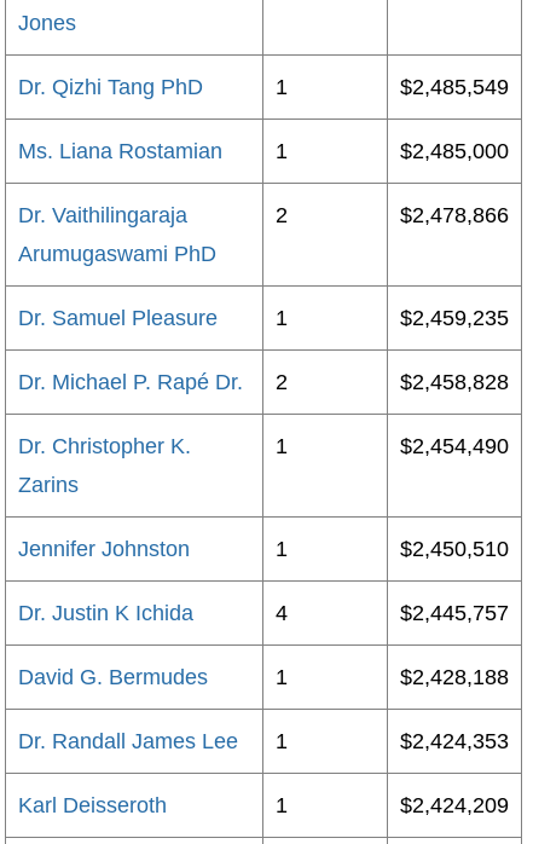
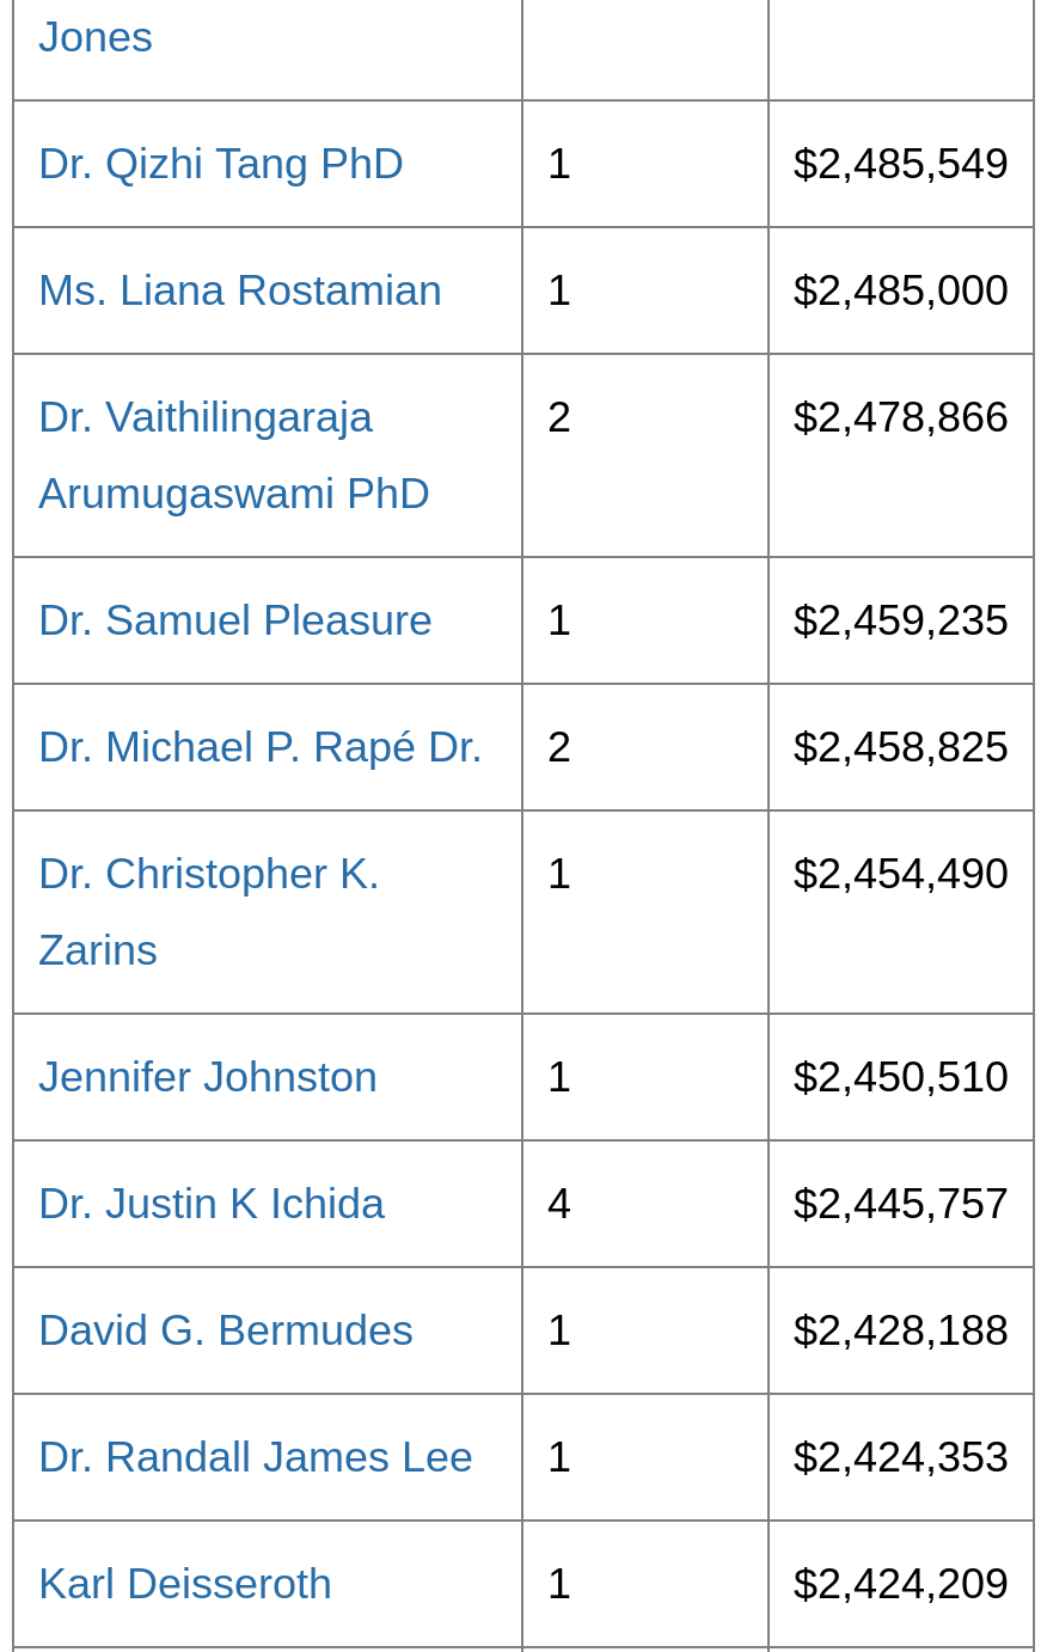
[400,370,509,394] $2,458,828 -> [794,723,1009,771] $2,458,825

